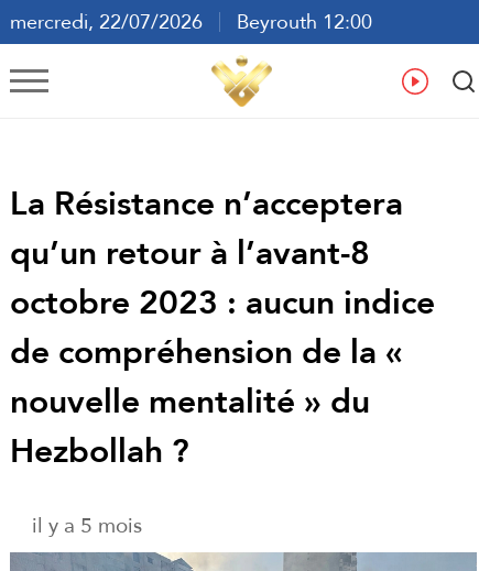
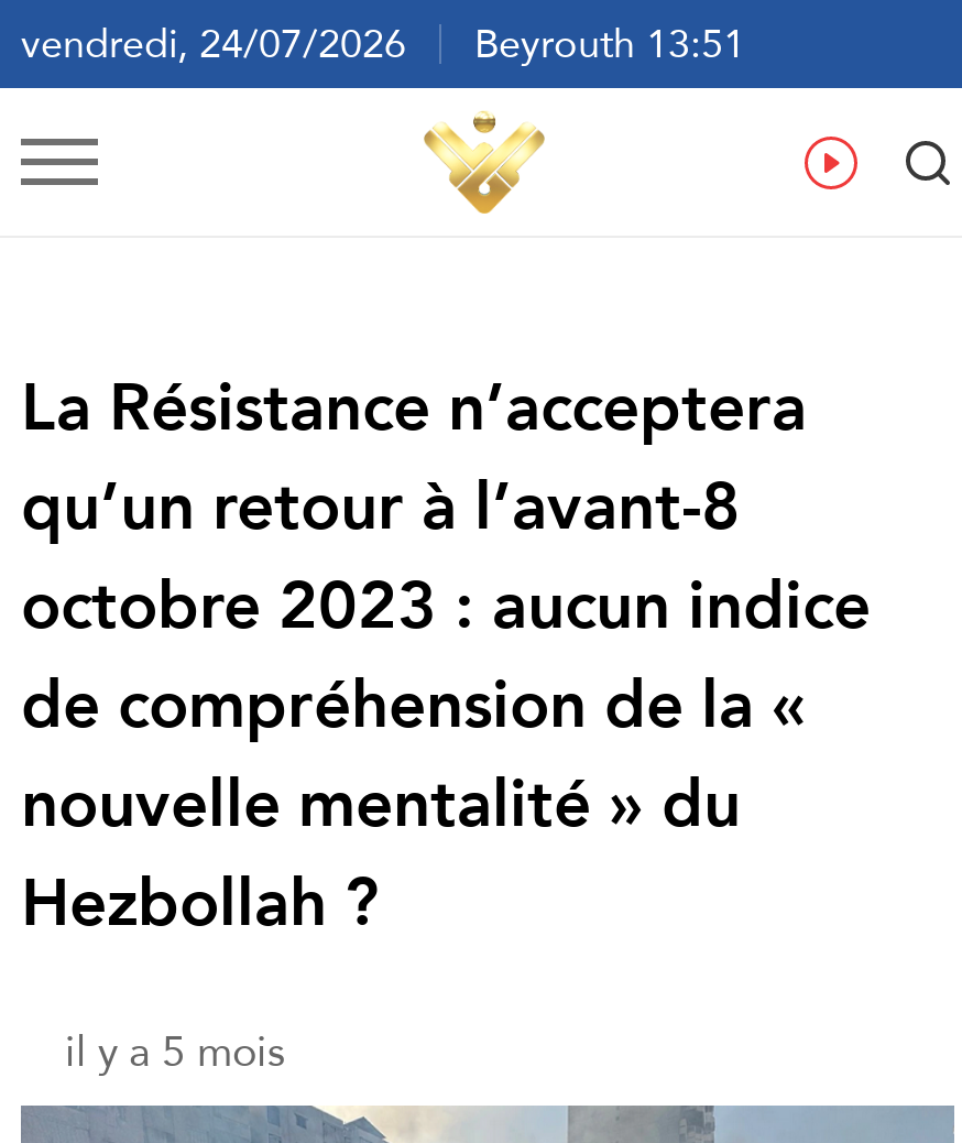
[10,3,372,40] mercredi, 22/07/2026 Beyrouth 12:00 -> [21,7,745,79] vendredi, 24/07/2026 Beyrouth 13:51

